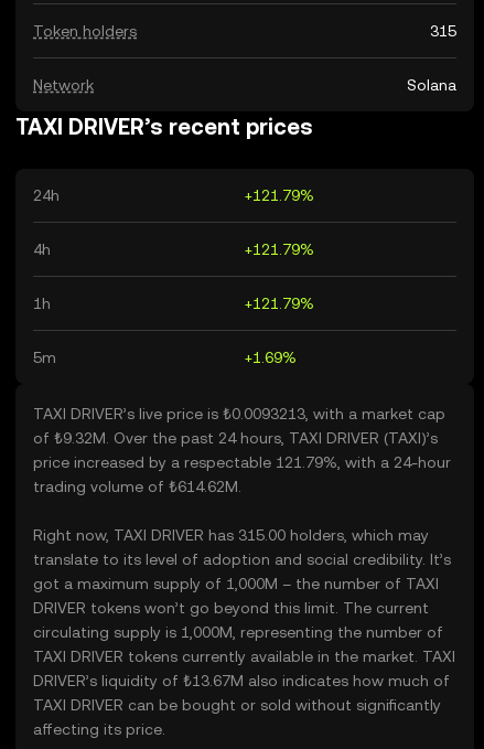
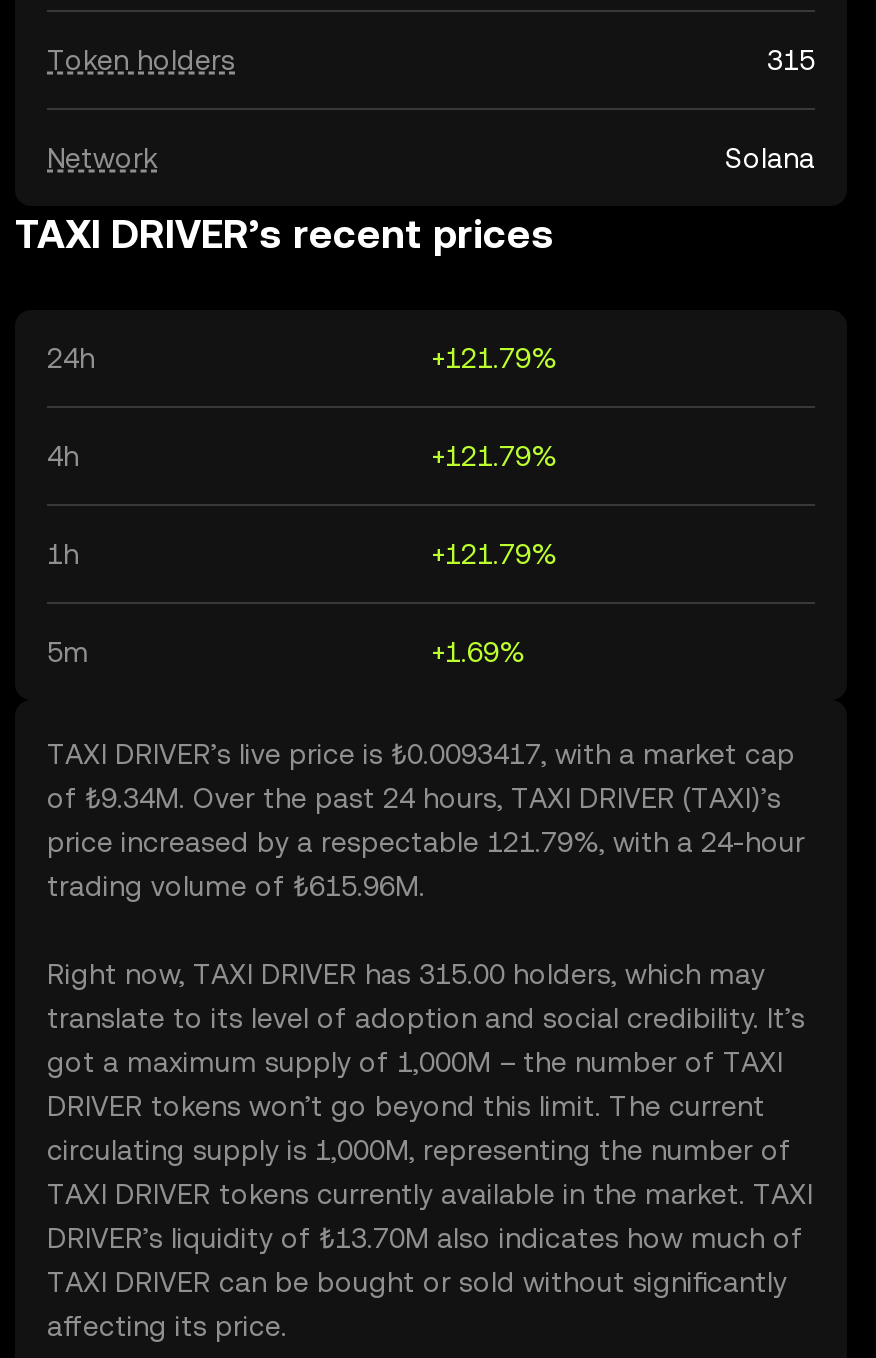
[33,405,445,422] TAXI DRIVER’s live price is ₺0.0093213, with a market cap -> [47,738,795,770] TAXI DRIVER’s live price is ₺0.0093417, with a market cap
[33,429,438,447] of ₺9.32M. Over the past 24 hours, TAXI DRIVER (TAXI)’s -> [47,782,781,814] of ₺9.34M. Over the past 24 hours, TAXI DRIVER (TAXI)’s
[33,478,241,495] trading volume of ₺614.62M. -> [47,870,425,902] trading volume of ₺615.96M.
[33,672,450,689] DRIVER’s liquidity of ₺13.67M also indicates how much of -> [47,1222,803,1254] DRIVER’s liquidity of ₺13.70M also indicates how much of

